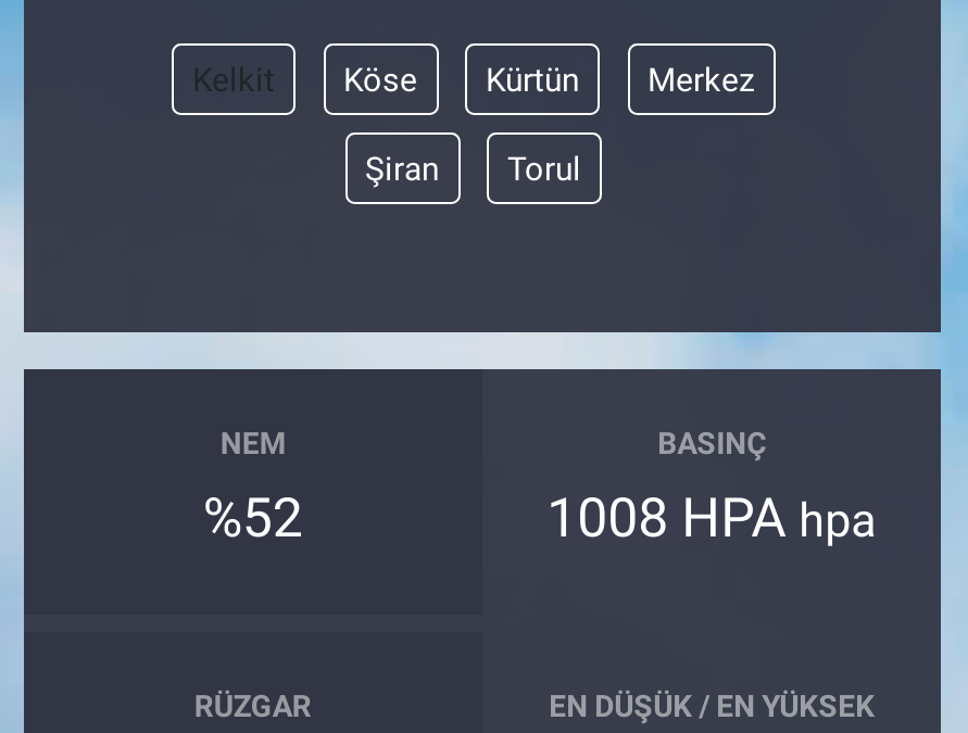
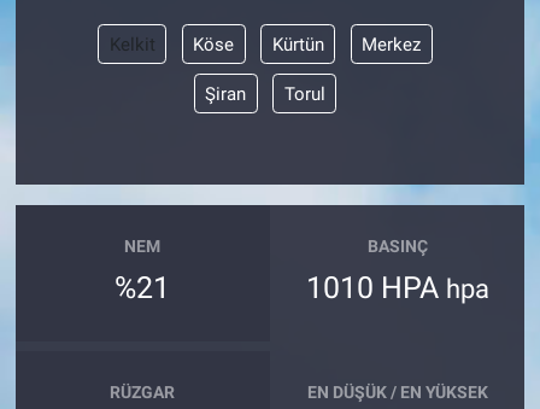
[203,487,303,550] %52 -> [115,271,170,306] %21
[547,487,877,550] 1008 HPA hpa -> [306,271,489,306] 1010 HPA hpa

